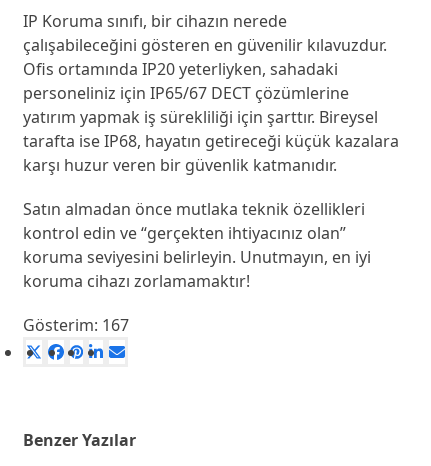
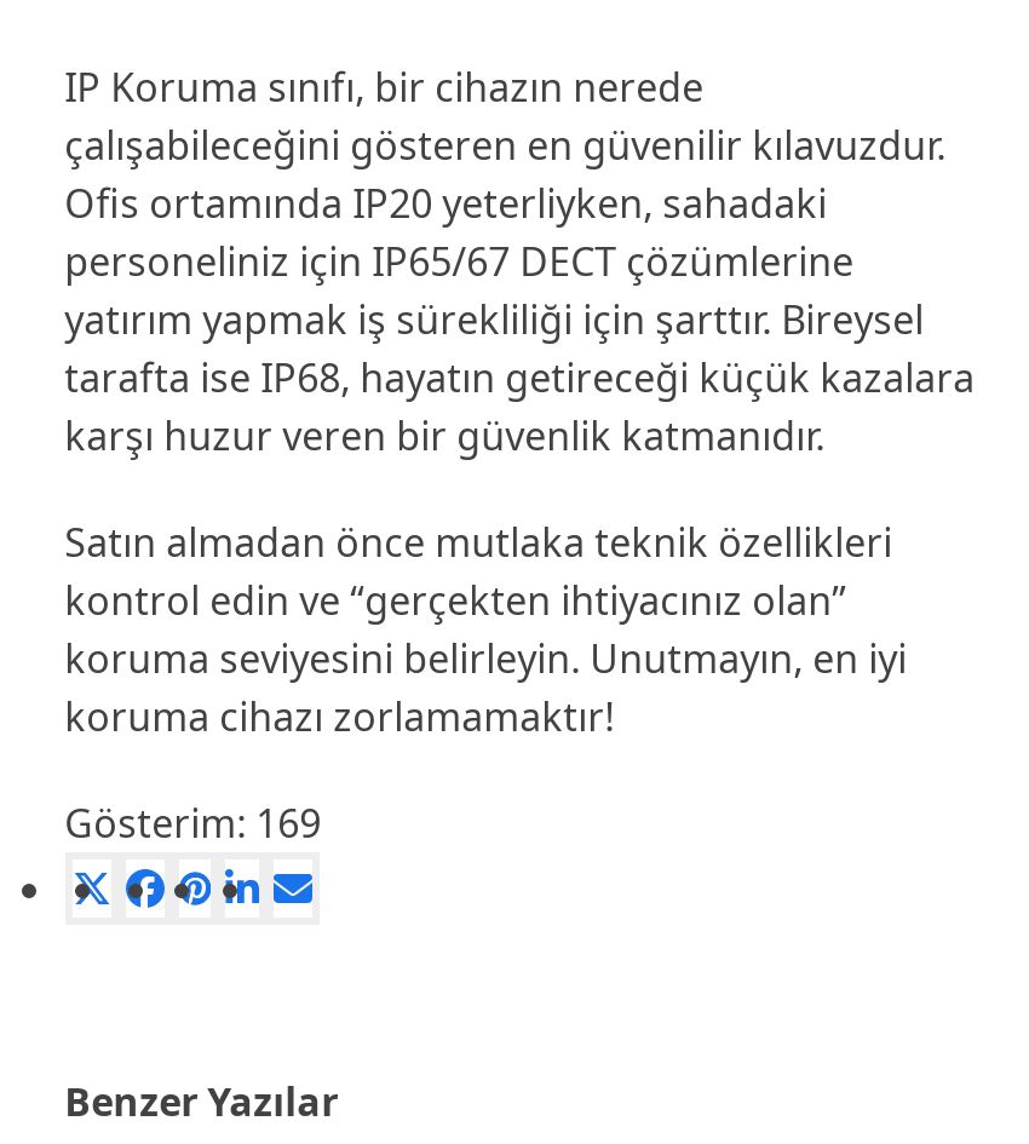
[23,314,129,336] Gösterim: 167 -> [64,796,321,849] Gösterim: 169

